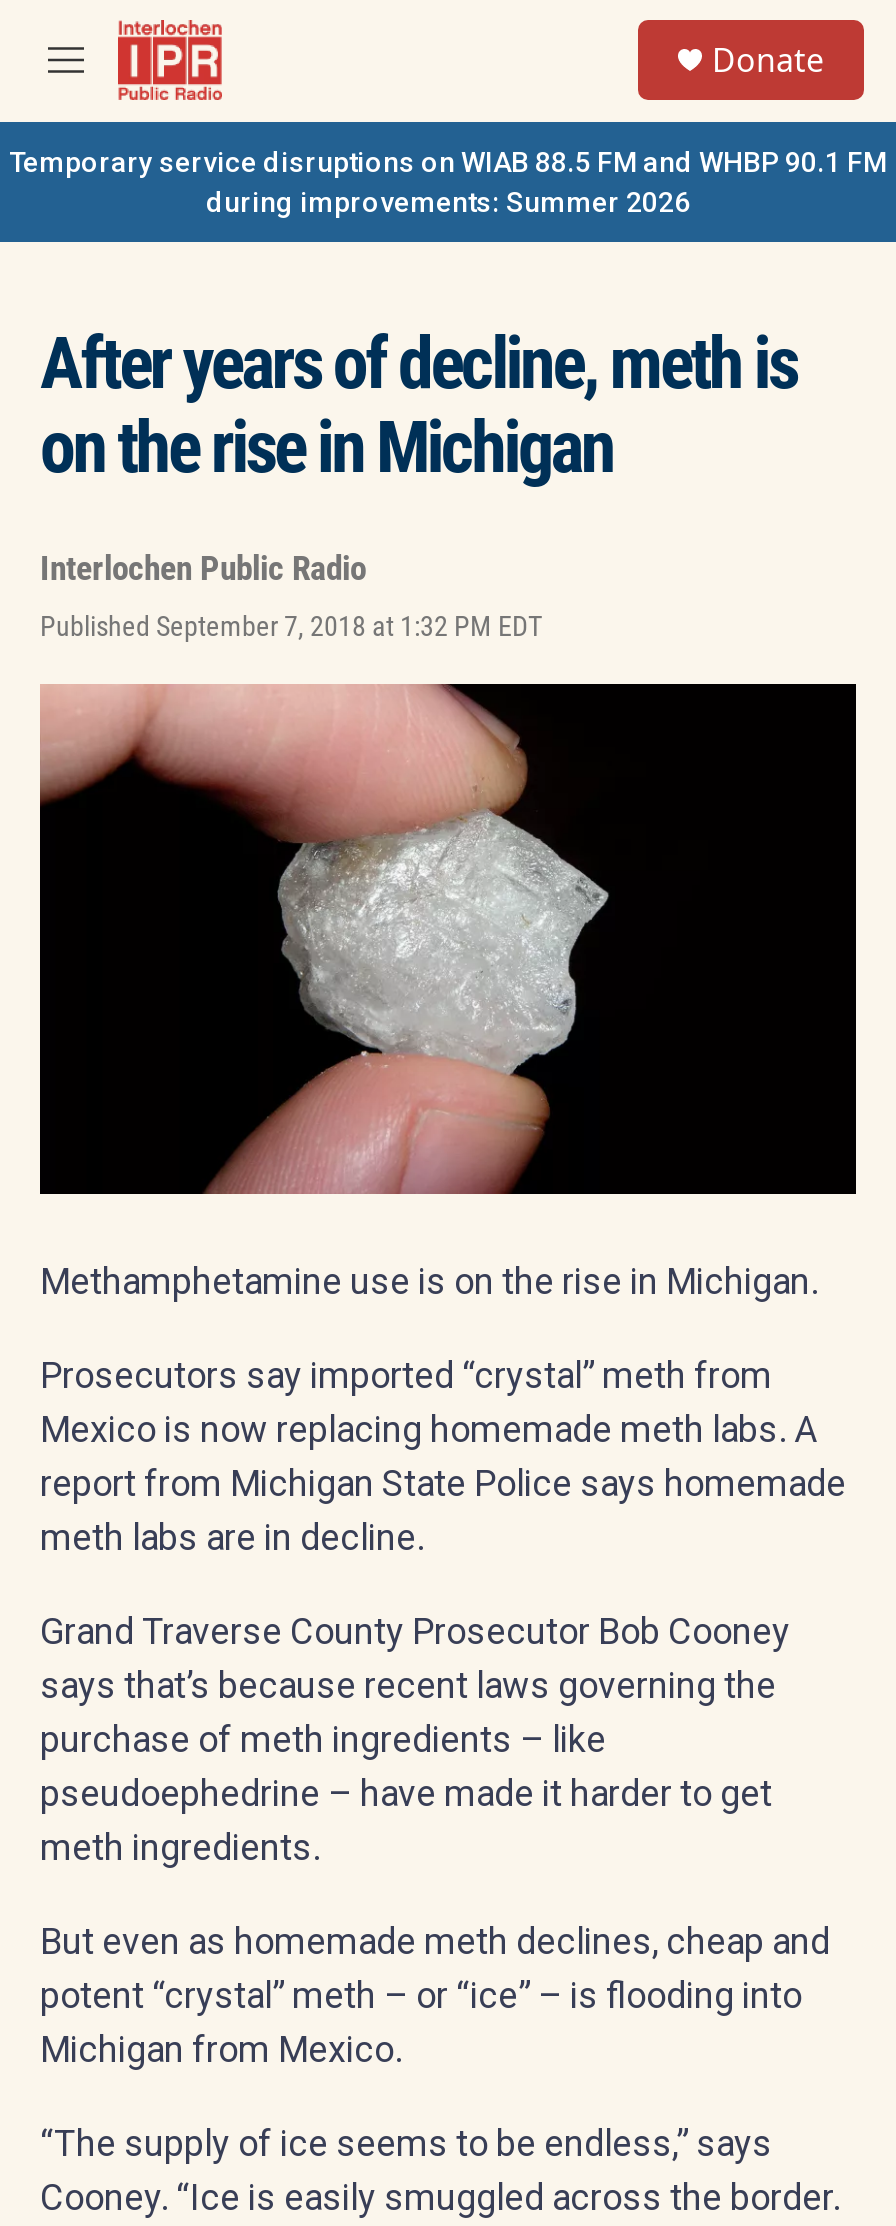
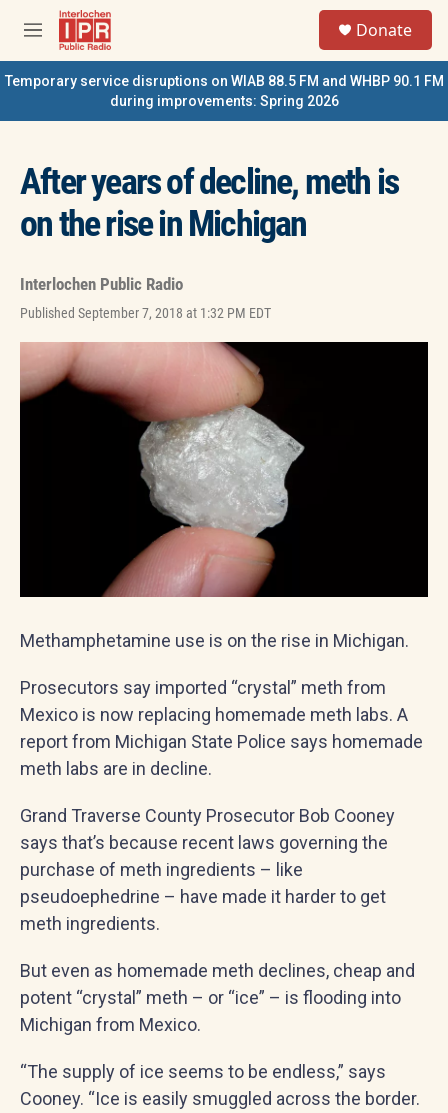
[206,186,690,218] during improvements: Summer 2026 -> [109,93,338,109] during improvements: Spring 2026

